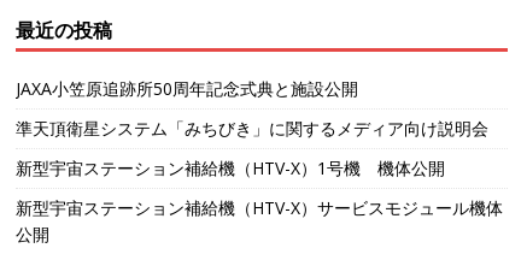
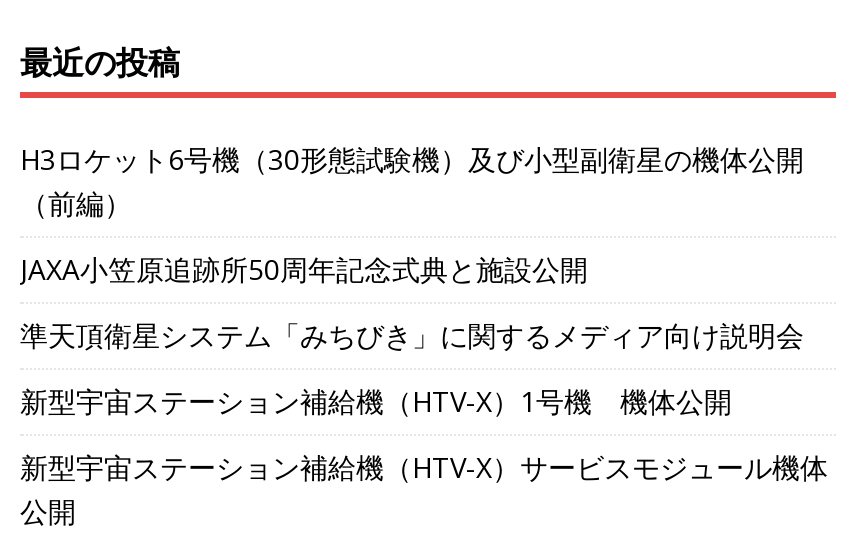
none -> [20,140,804,222] H3ロケット6号機（30形態試験機）及び小型副衛星の機体公開 | （前編）

